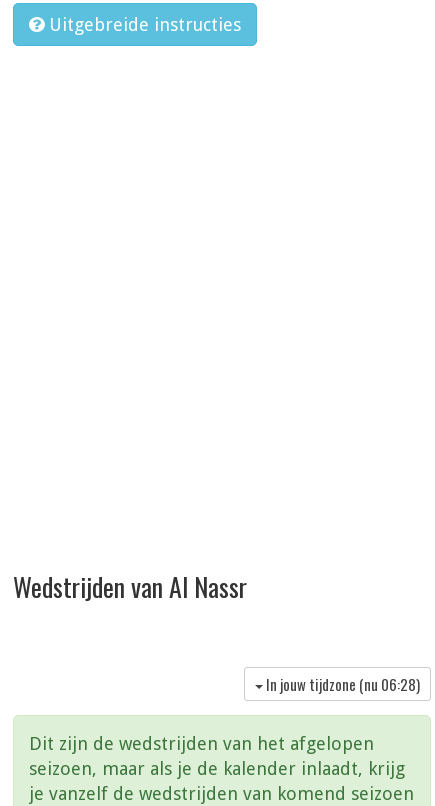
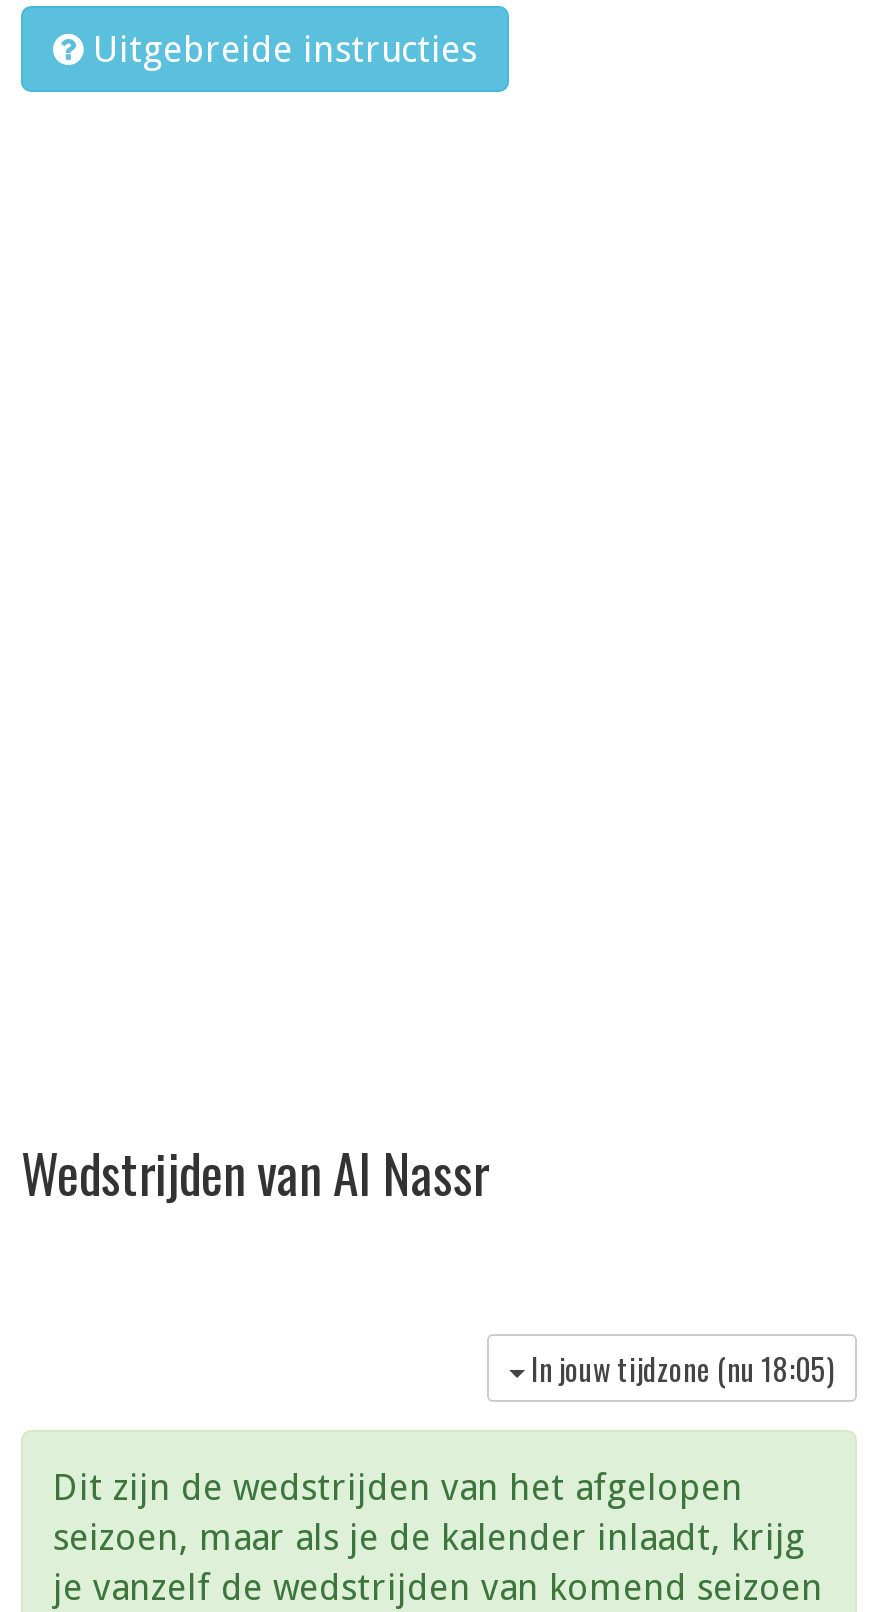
[266,673,420,695] In jouw tijdzone (nu 06:28) -> [531,1347,835,1391] In jouw tijdzone (nu 18:05)

